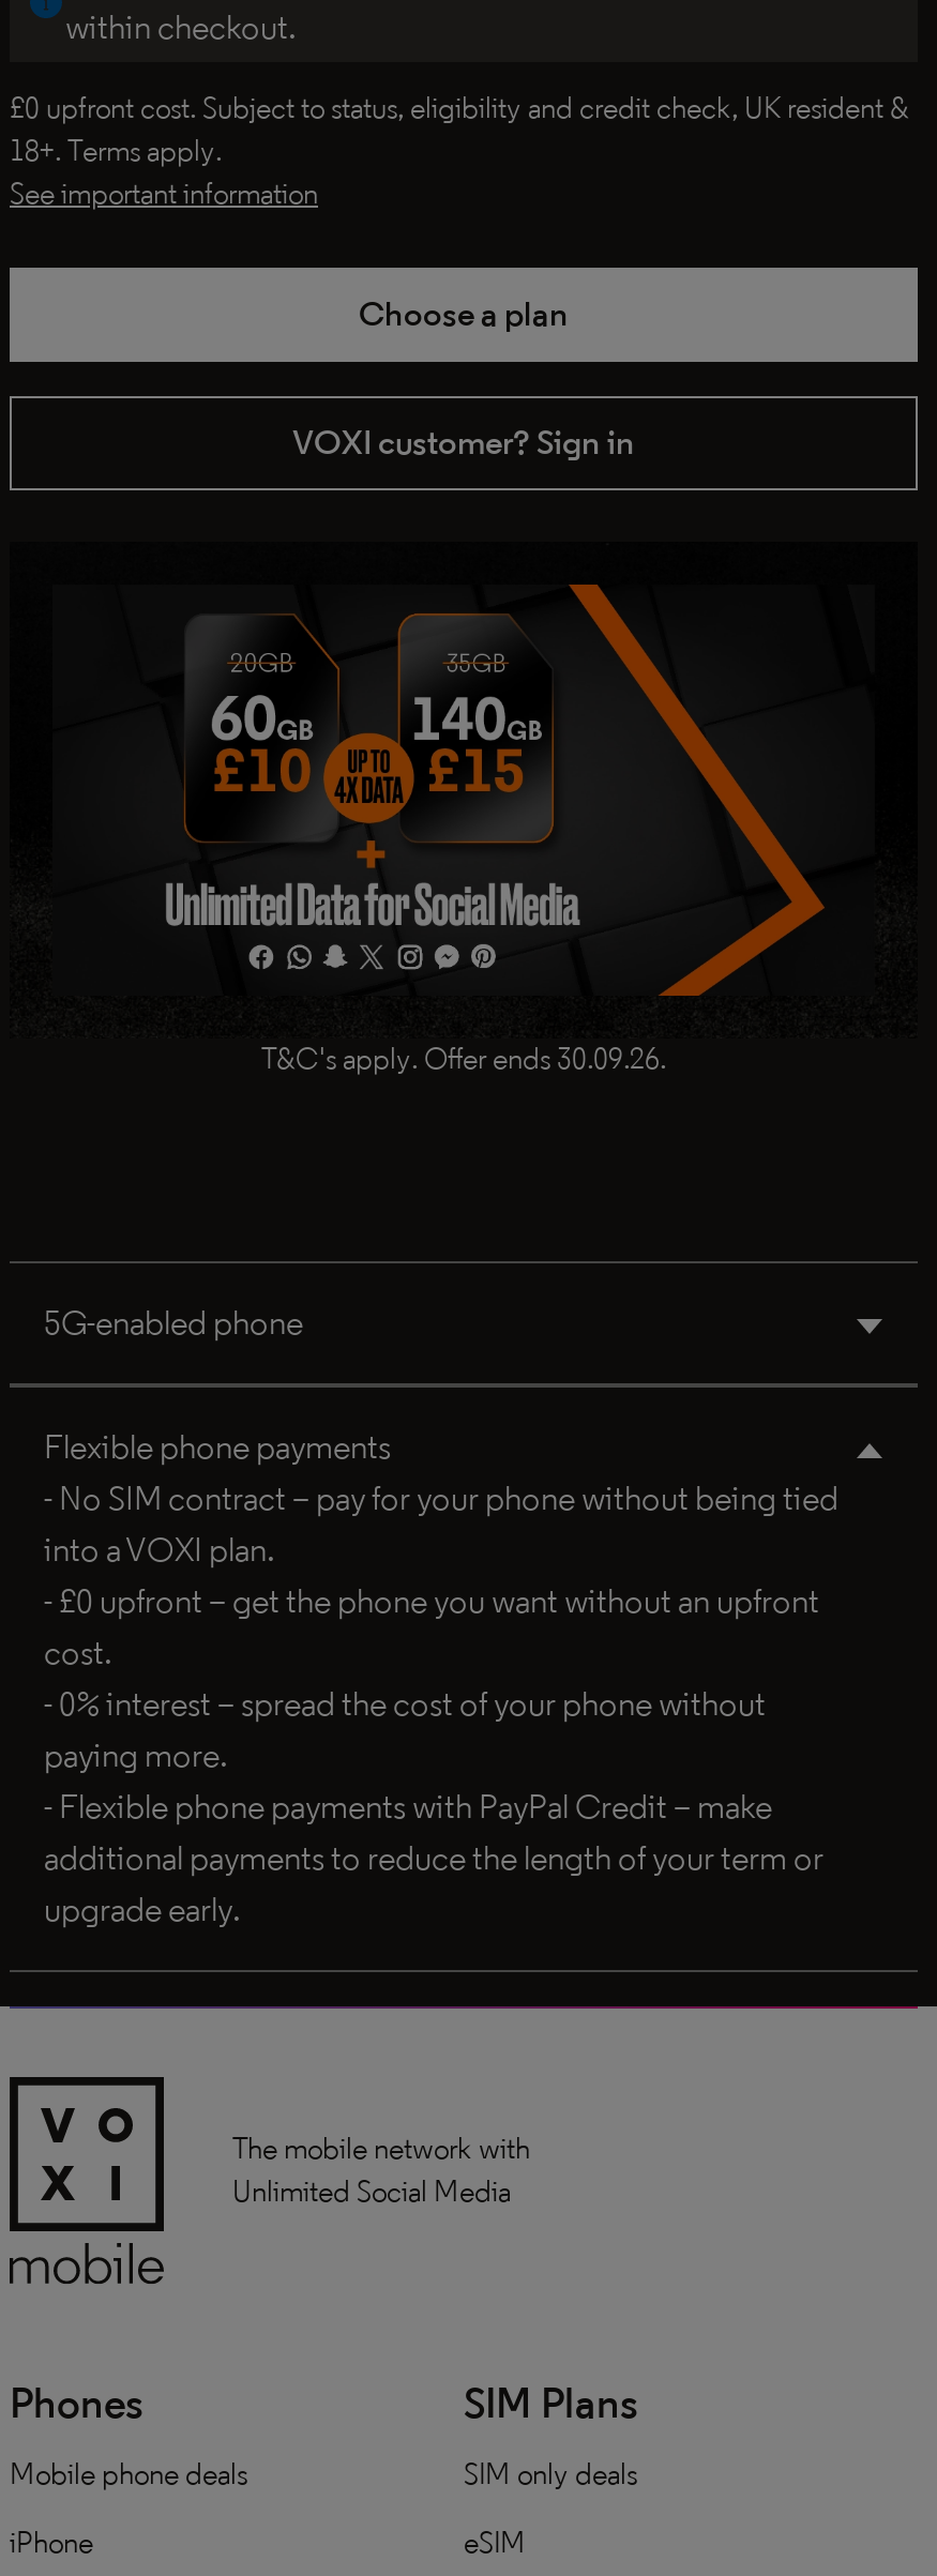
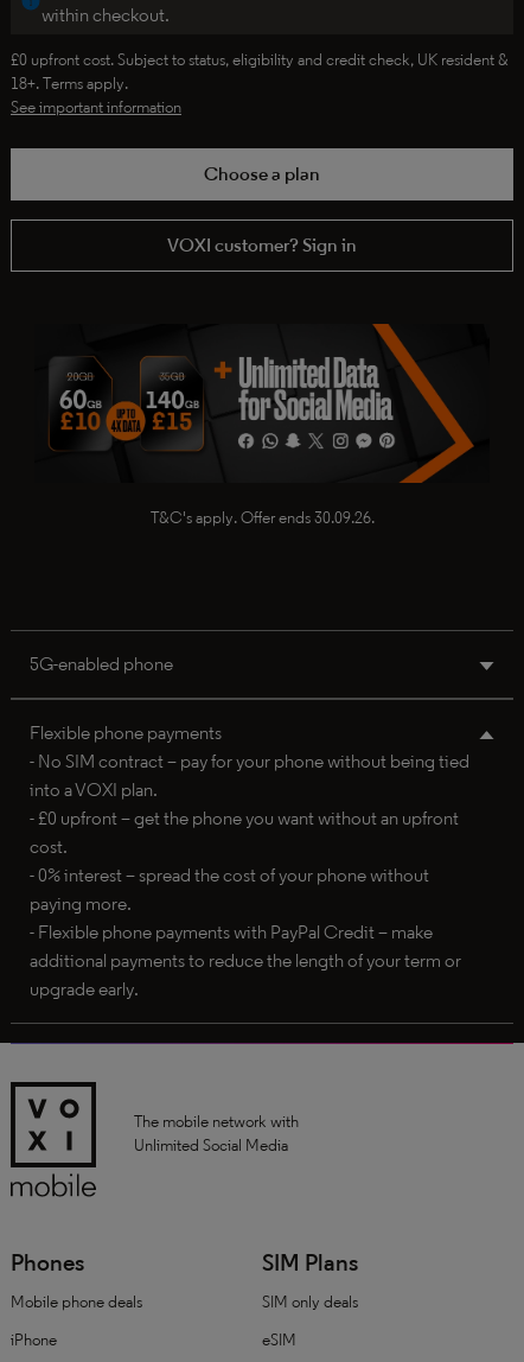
[164,582,826,998] [image] -> [47,322,474,484] [image]

